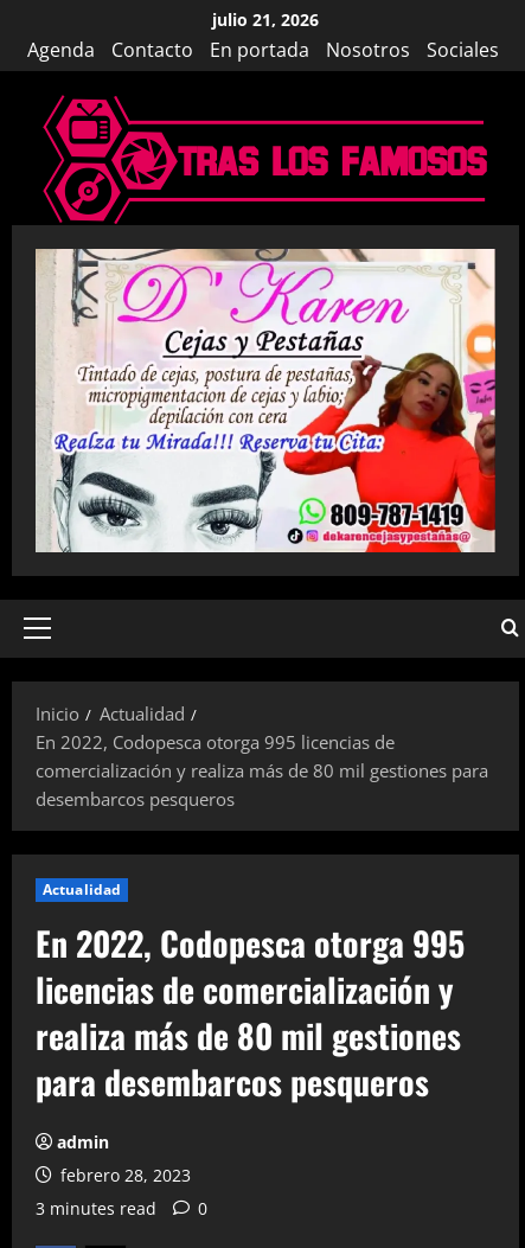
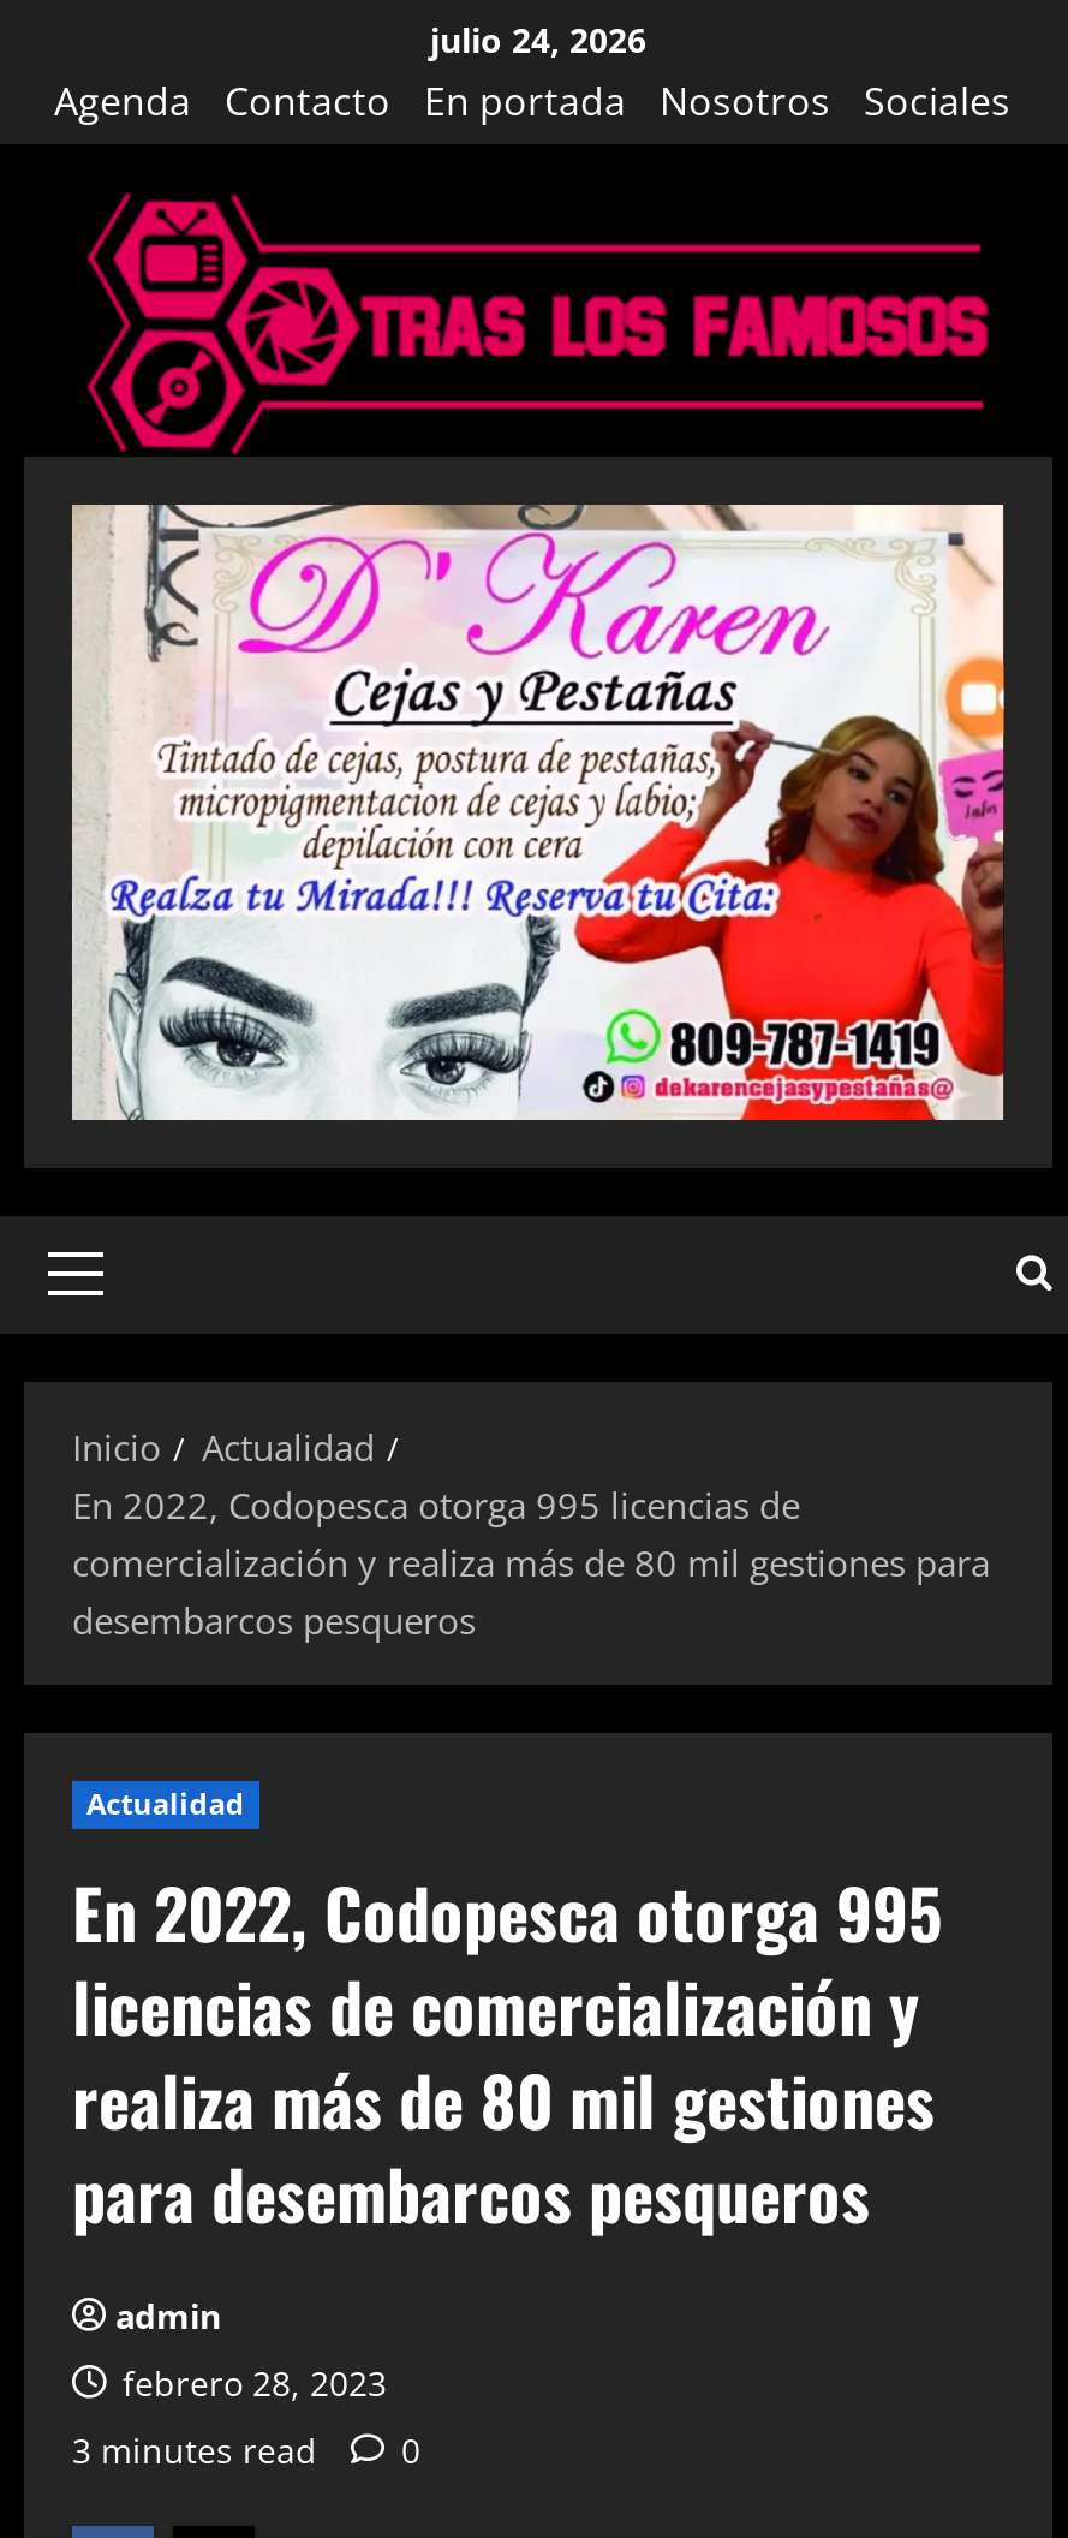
[212,8,319,31] julio 21, 2026 -> [430,17,646,62] julio 24, 2026

